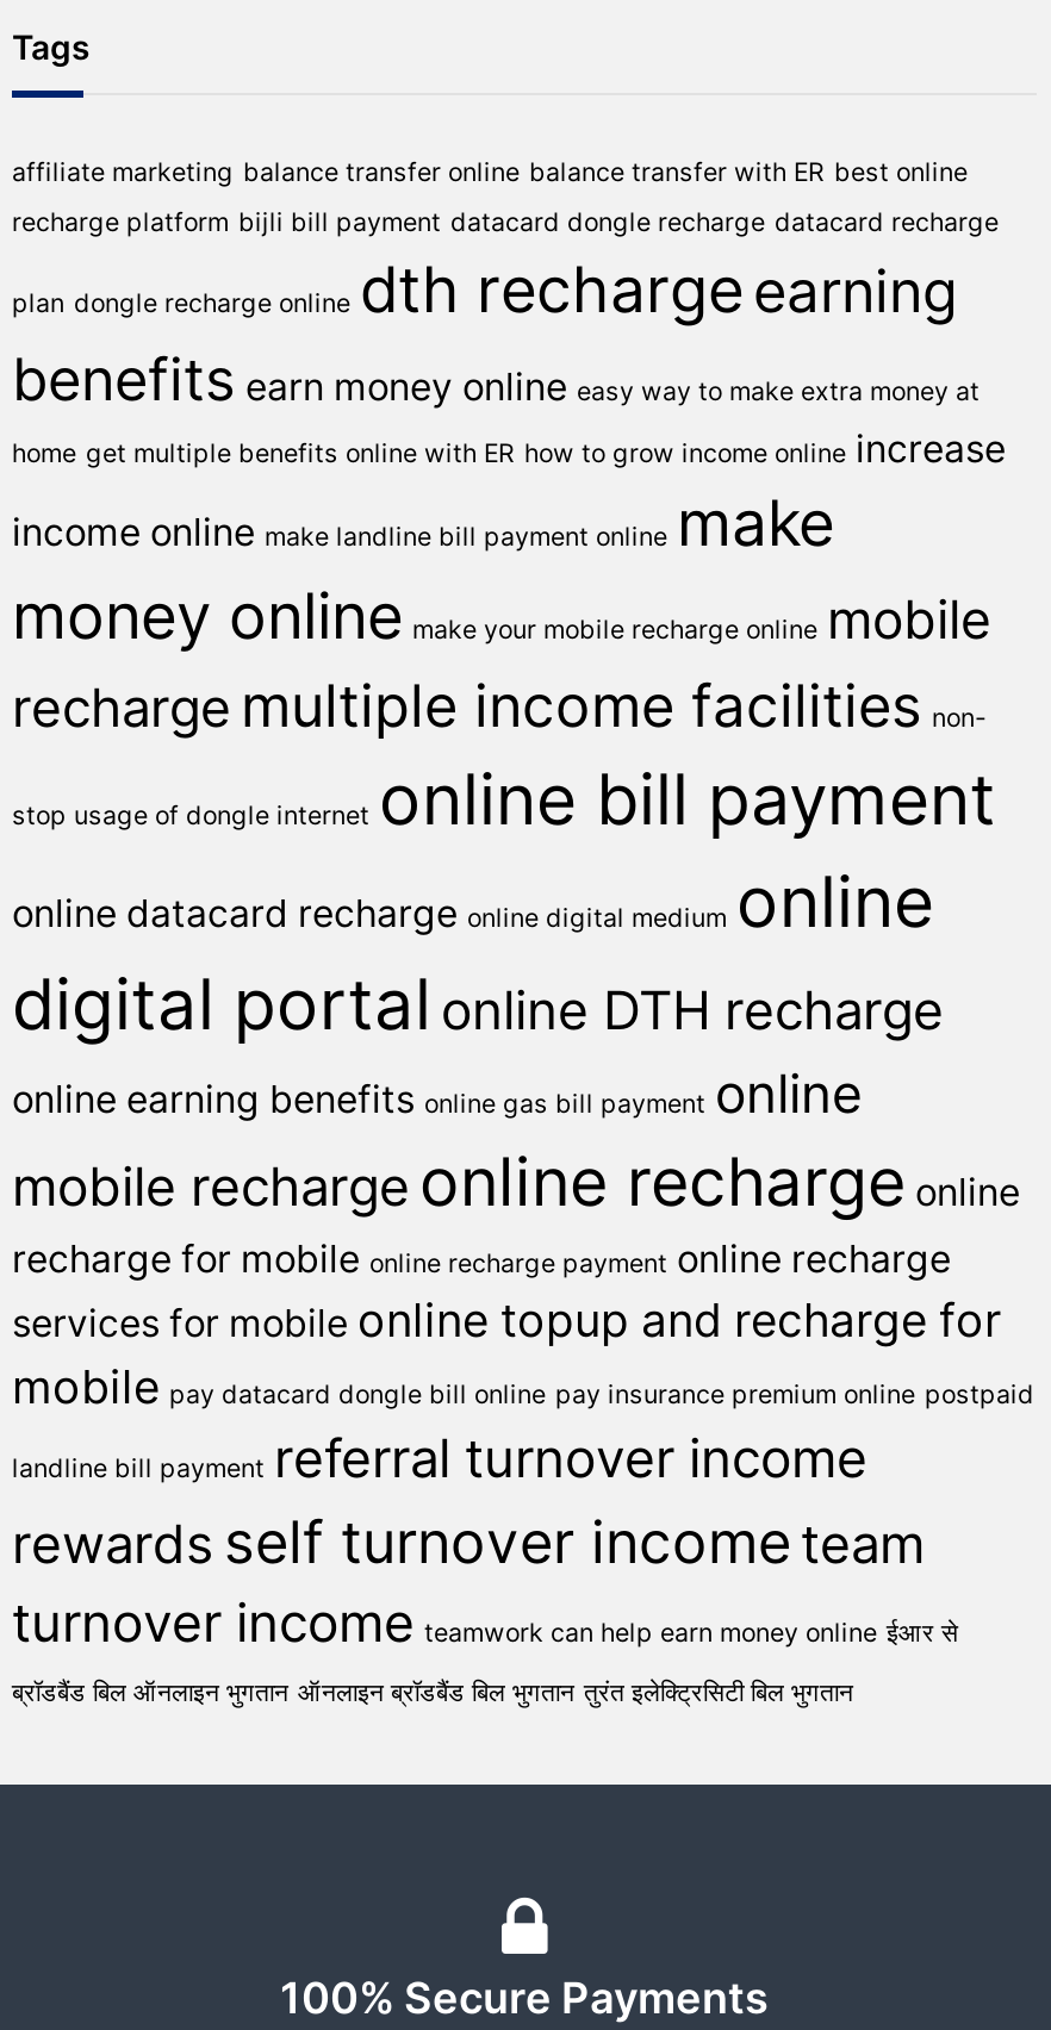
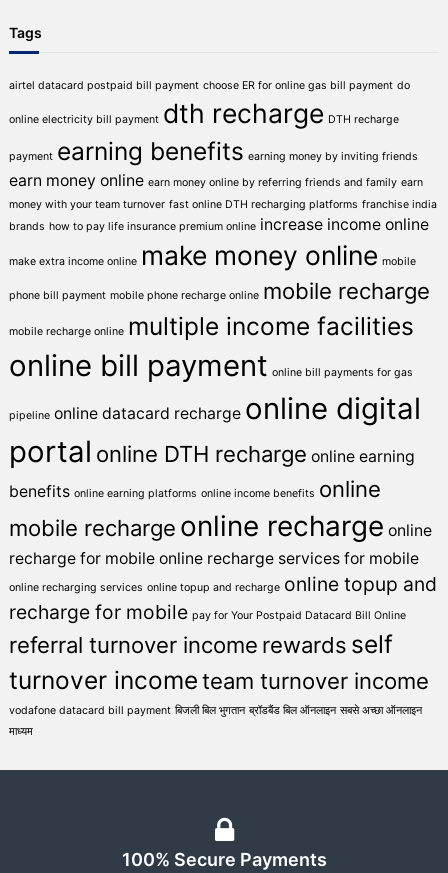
[12,158,1006,1126] affiliate marketing balance transfer online balance transfer with ER best online | recharge platform bijli bill payment datacard dongle recharge datacard recharge | plan dongle recharge online dth recharge earning | benefits earn money online easy way to make extra money at | home get multiple benefits online with ER how to grow income online increase | income online make landline bill payment online make | money online make your mobile recharge online mobile | recharge multiple income facilities non- | stop usage of dongle internet online bill payment | online datacard recharge online digital medium online | digital portal online DTH recharge | online earning benefits online gas bill payment online -> [9,79,437,502] airtel datacard postpaid bill payment choose ER for online gas bill payment do | online electricity bill payment dth recharge DTH recharge | payment earning benefits earning money by inviting friends | earn money online earn money online by referring friends and family earn | money with your team turnover fast online DTH recharging platforms franchise india | brands how to pay life insurance premium online increase income online | make extra income online make money online mobile | phone bill payment mobile phone recharge online mobile recharge | mobile recharge online multiple income facilities | online bill payment online bill payments for gas | pipeline online datacard recharge online digital | portal online DTH recharge online earning | benefits online earning platforms online income benefits online
[12,1238,1034,1709] recharge for mobile online recharge payment online recharge | services for mobile online topup and recharge for | mobile pay datacard dongle bill online pay insurance premium online postpaid | landline bill payment referral turnover income | rewards self turnover income team | turnover income teamwork can help earn money online ईआर से | ब्रॉडबैंड बिल ऑनलाइन भुगतान ऑनलाइन ब्रॉडबैंड बिल भुगतान तुरंत इलेक्ट्रिसिटी बिल भुगतान -> [9,549,437,738] recharge for mobile online recharge services for mobile | online recharging services online topup and recharge online topup and | recharge for mobile pay for Your Postpaid Datacard Bill Online | referral turnover income rewards self | turnover income team turnover income | vodafone datacard bill payment बिजली बिल भुगतान ब्रॉडबैंड बिल ऑनलाइन सबसे अच्छा ऑनलाइन | माध्यम

